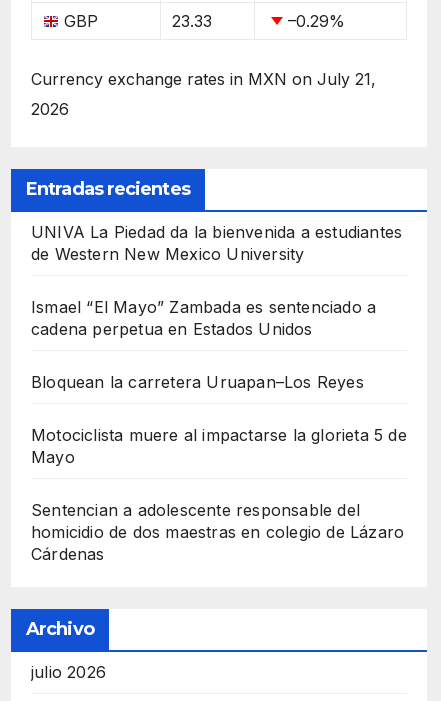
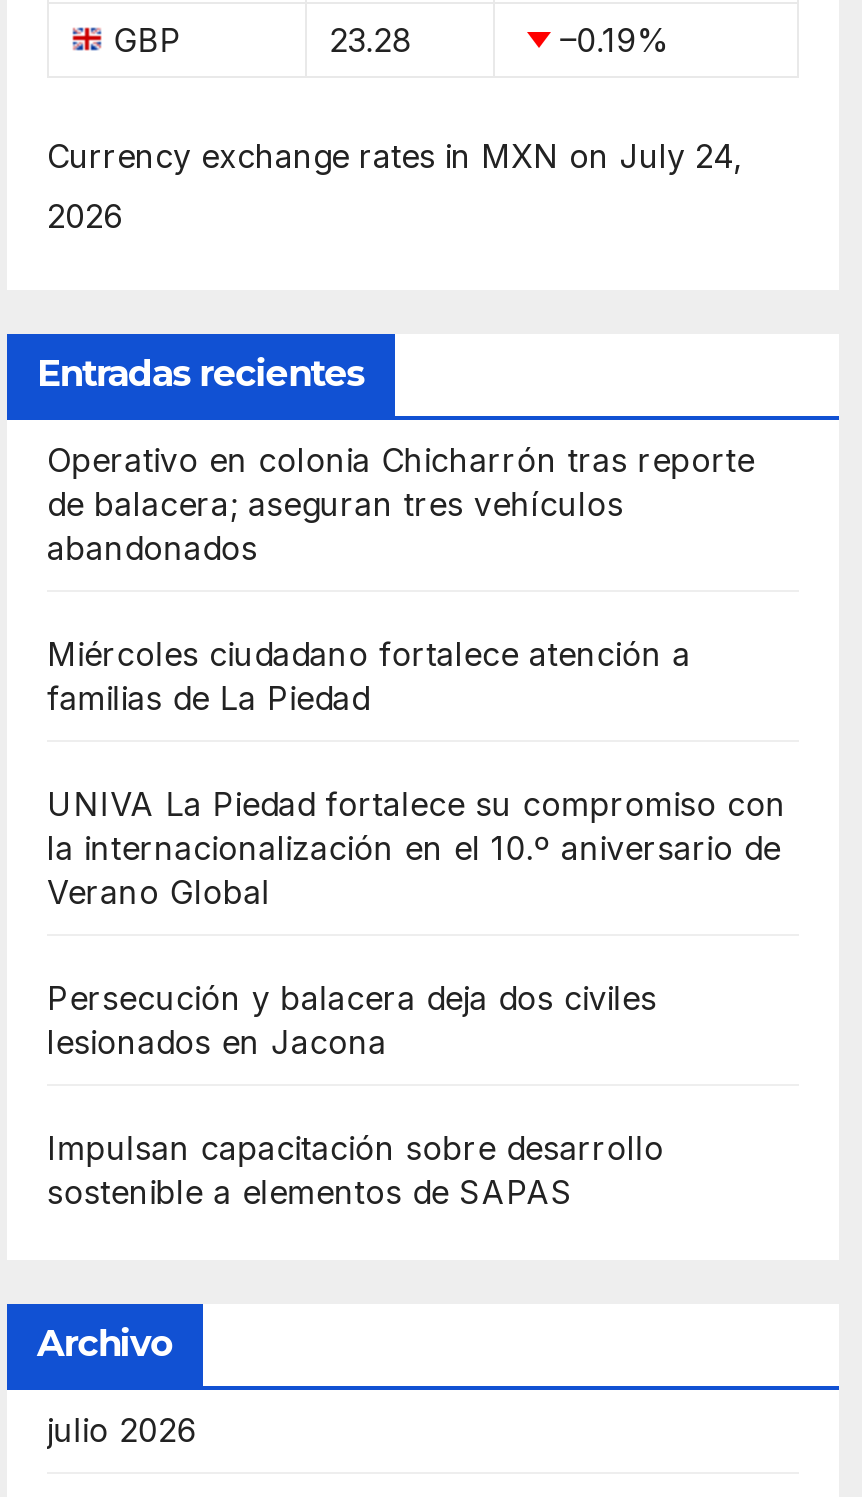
[172,11,212,31] 23.33 -> [329,20,411,60] 23.28
[288,11,345,31] –0.29% -> [560,20,668,60] –0.19%
[31,69,376,89] Currency exchange rates in MXN on July 21, -> [47,136,743,176] Currency exchange rates in MXN on July 24,
[31,222,402,264] UNIVA La Piedad da la bienvenida a estudiantes | de Western New Mexico University -> [47,441,755,569] Operativo en colonia Chicharrón tras reporte | de balacera; aseguran tres vehículos | abandonados
[31,297,376,339] Ismael “El Mayo” Zambada es sentenciado a | cadena perpetua en Estados Unidos -> [47,635,691,719] Miércoles ciudadano fortalece atención a | familias de La Piedad
[31,372,364,392] Bloquean la carretera Uruapan–Los Reyes -> [47,785,786,913] UNIVA La Piedad fortalece su compromiso con | la internacionalización en el 10.º aniversario de | Verano Global
[31,425,407,467] Motociclista muere al impactarse la glorieta 5 de | Mayo -> [47,979,657,1063] Persecución y balacera deja dos civiles | lesionados en Jacona
[31,500,404,564] Sentencian a adolescente responsable del | homicidio de dos maestras en colegio de Lázaro | Cárdenas -> [47,1129,664,1213] Impulsan capacitación sobre desarrollo | sostenible a elementos de SAPAS

